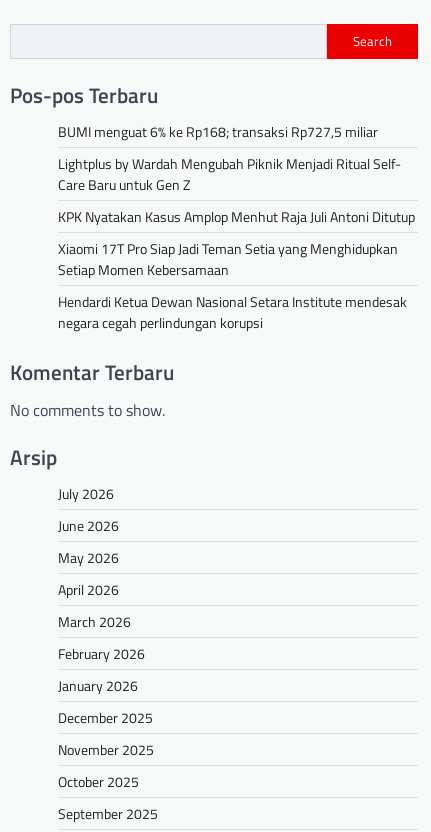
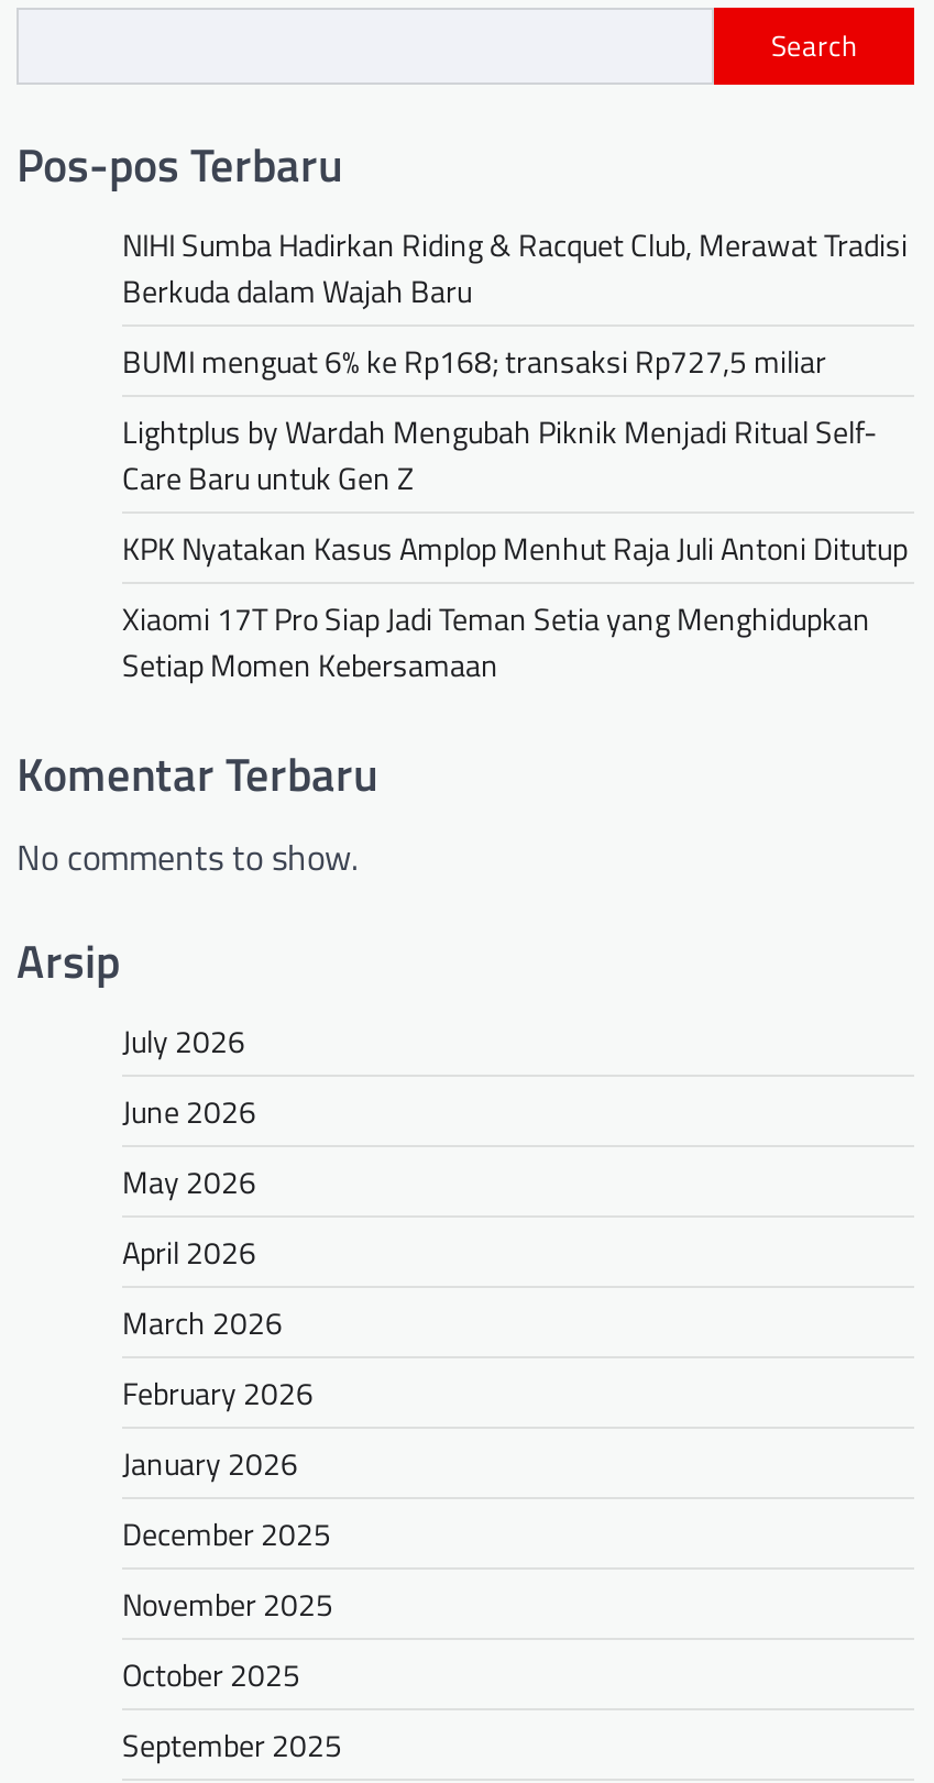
none -> [122,220,908,313] NIHI Sumba Hadirkan Riding & Racquet Club, Merawat Tradisi | Berkuda dalam Wajah Baru
moved [58,121,415,280] -> [122,337,908,687]: BUMI menguat 6% ke Rp168; transaksi Rp727,5 miliar | Lightplus by Wardah Mengubah Piknik Menjadi Ritual Self- | Care Baru untuk Gen Z | KPK Nyatakan Kasus Amplop Menhut Raja Juli Antoni Ditutup | Xiaomi 17T Pro Siap Jadi Teman Setia yang Menghidupkan | Setiap Momen Kebersamaan
[58,291,407,333] Hendardi Ketua Dewan Nasional Setara Institute mendesak | negara cegah perlindungan korupsi -> none

